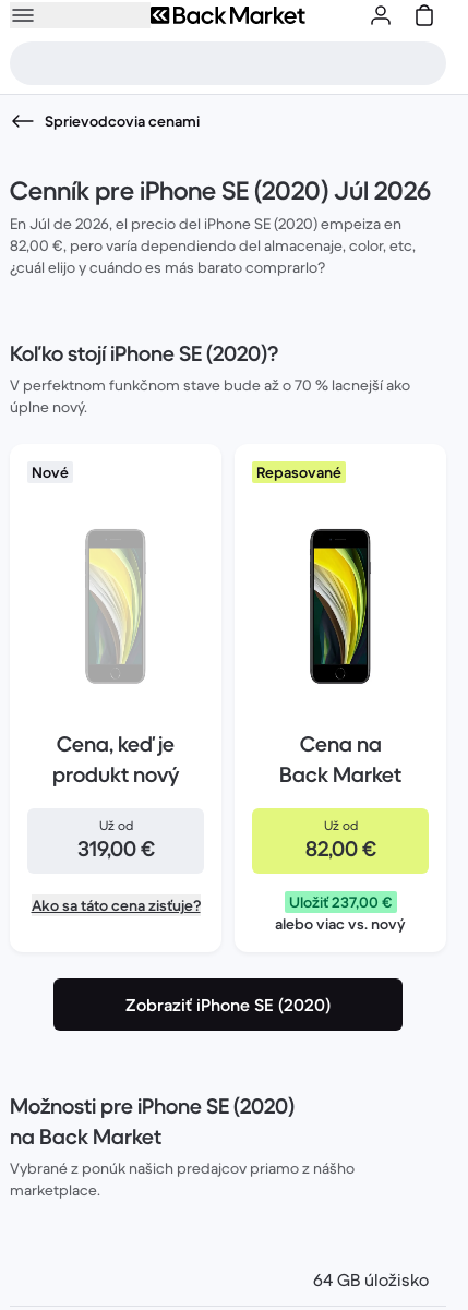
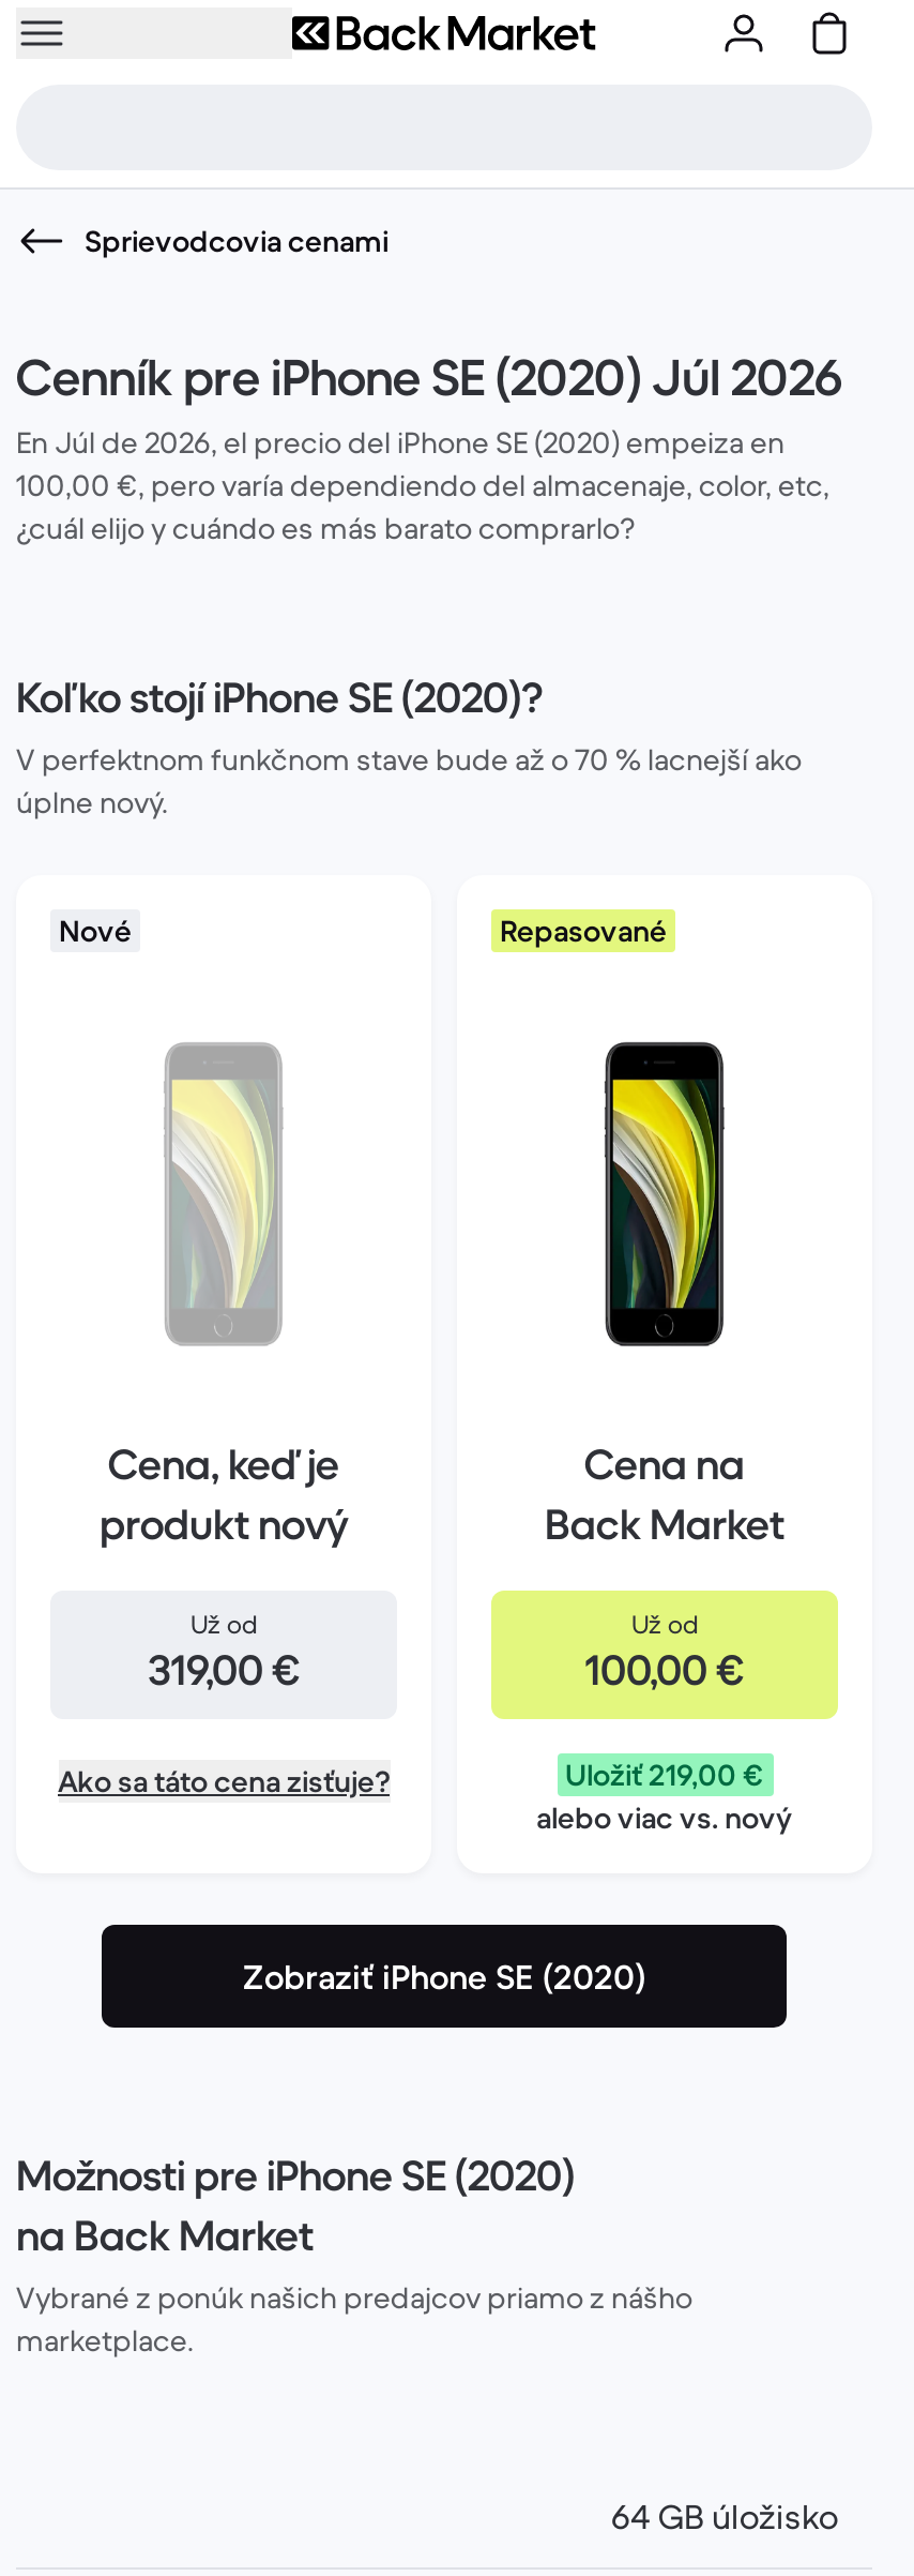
[10,236,416,255] 82,00 €, pero varía dependiendo del almacenaje, color, etc, -> [16,466,829,504] 100,00 €, pero varía dependiendo del almacenaje, color, etc,
[305,836,376,863] 82,00 € -> [585,1644,744,1698] 100,00 €
[289,892,392,912] Uložiť 237,00 € -> [565,1756,764,1794] Uložiť 219,00 €

